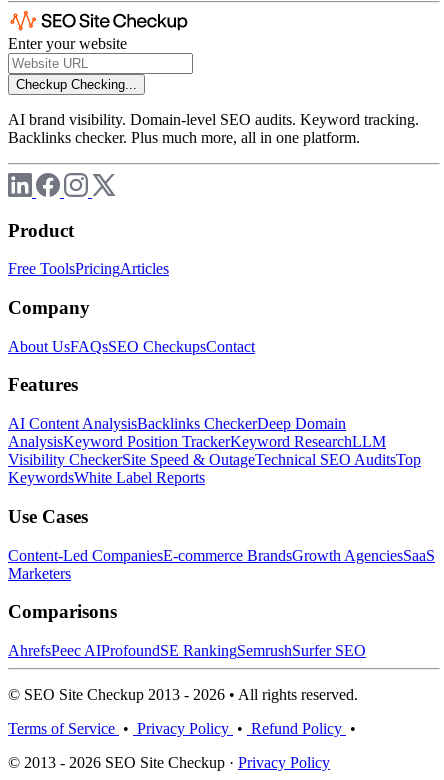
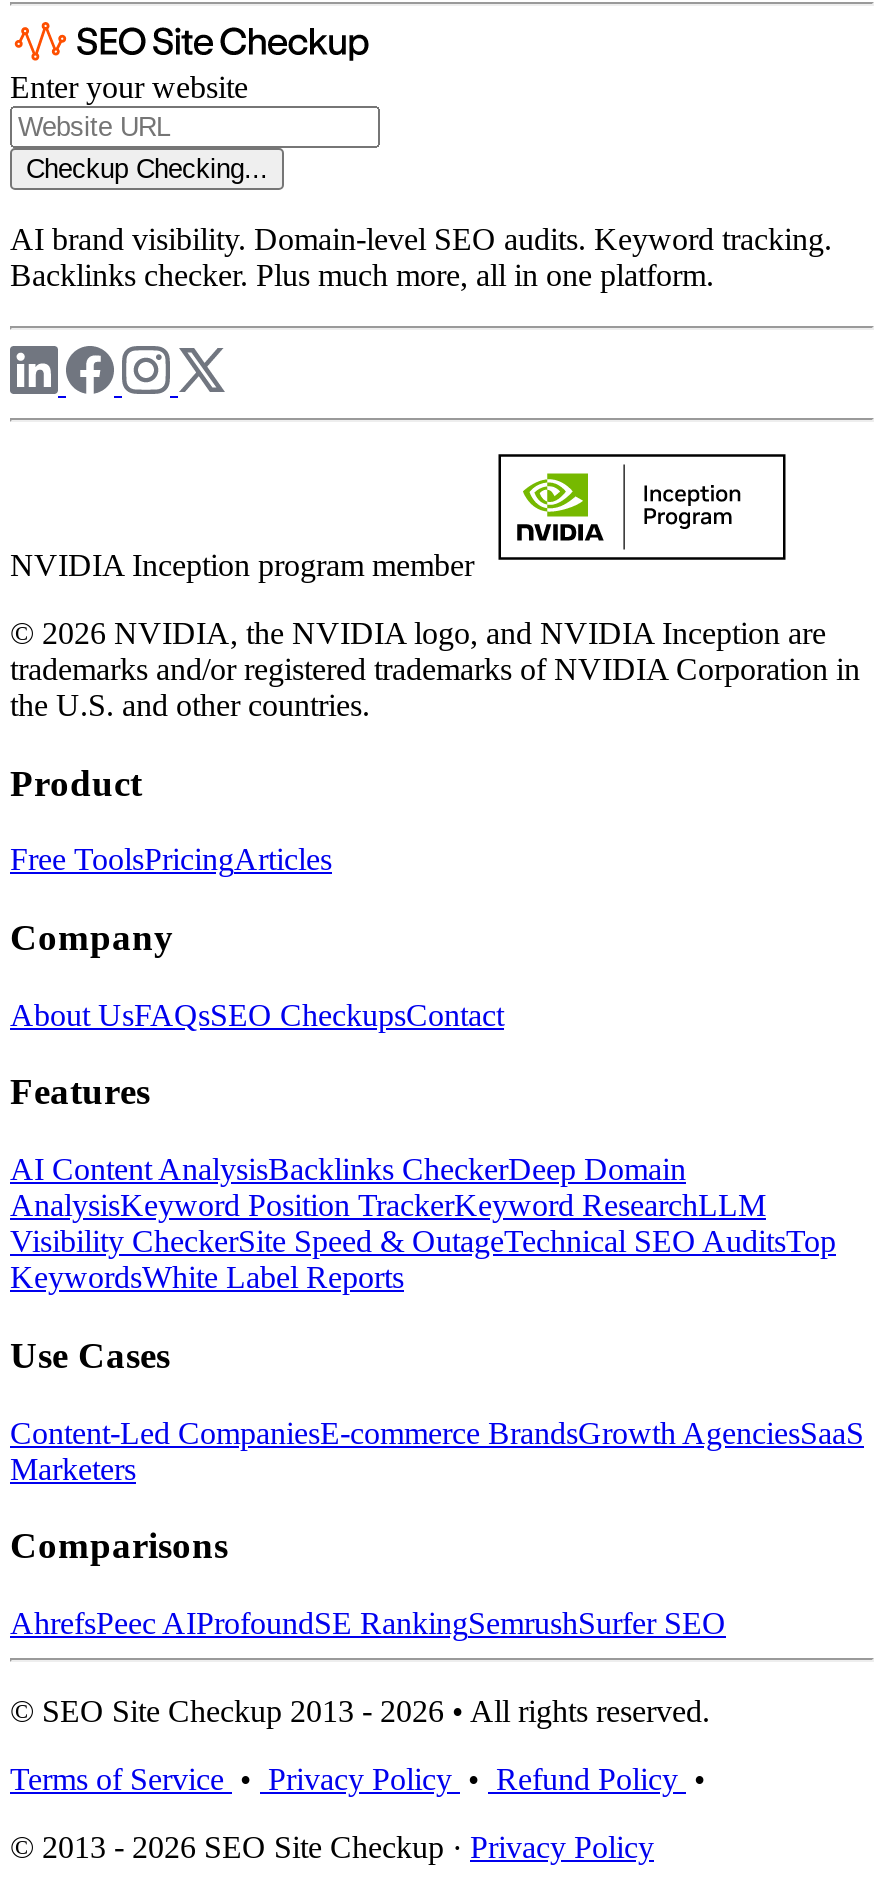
none -> [10,452,860,722] [image] | NVIDIA Inception program member | © 2026 NVIDIA, the NVIDIA logo, and NVIDIA Inception are | trademarks and/or registered trademarks of NVIDIA Corporation in | the U.S. and other countries.

